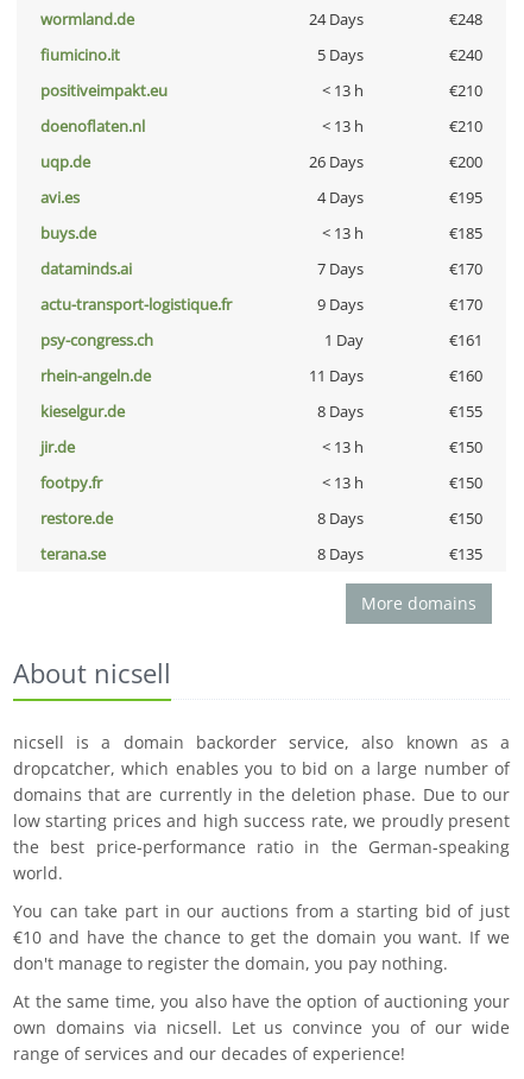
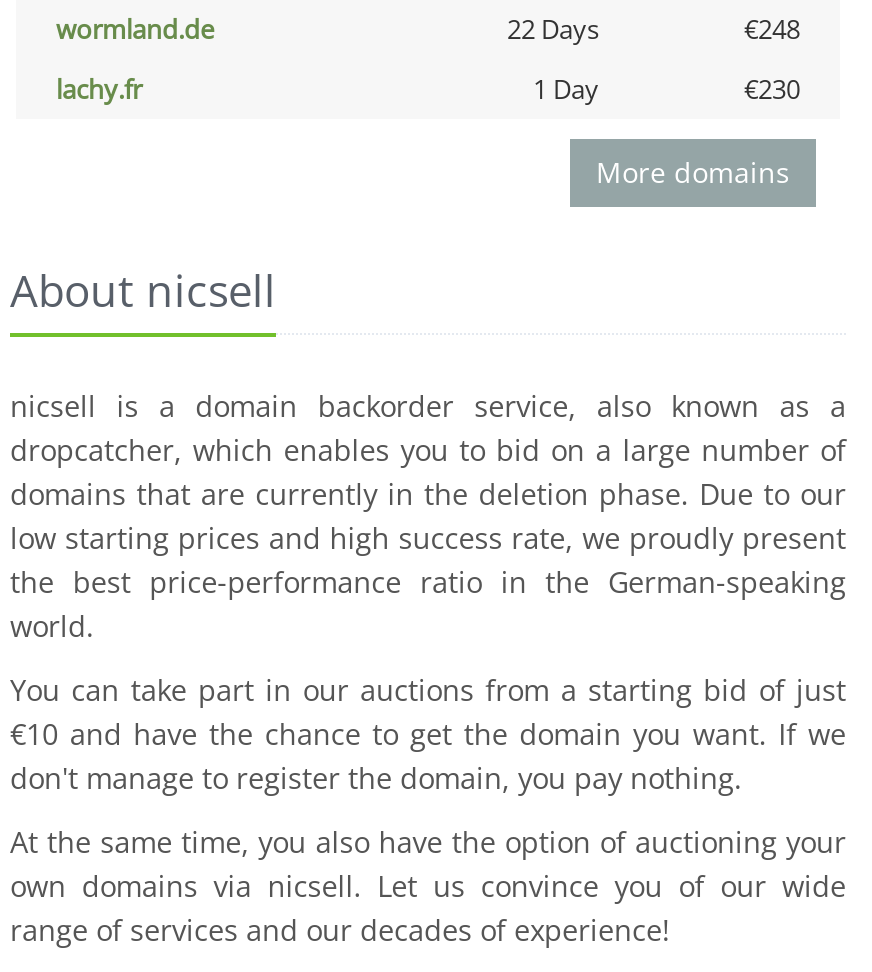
[308,9,363,30] 24 Days -> [507,11,599,47] 22 Days
[40,44,482,351] fiumicino.it | 5 Days | €240 | positiveimpakt.eu | < 13 h | €210 | doenoflaten.nl | < 13 h | €210 | uqp.de | 26 Days | €200 | avi.es | 4 Days | €195 | buys.de | < 13 h | €185 | dataminds.ai | 7 Days | €170 | actu-transport-logistique.fr | 9 Days | €170 | psy-congress.ch -> [56,71,142,107] lachy.fr
[40,329,482,565] €161 | rhein-angeln.de | 11 Days | €160 | kieselgur.de | 8 Days | €155 | jir.de | < 13 h | €150 | footpy.fr | < 13 h | €150 | restore.de | 8 Days | €150 | terana.se | 8 Days | €135 -> [744,71,800,107] €230

